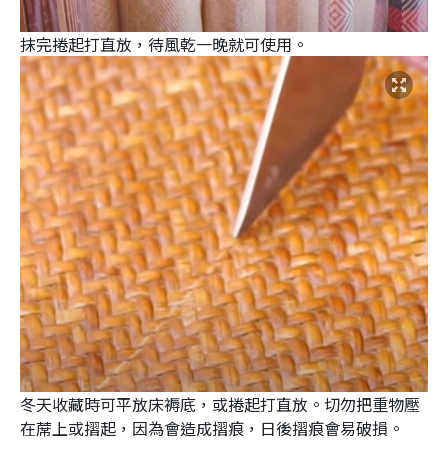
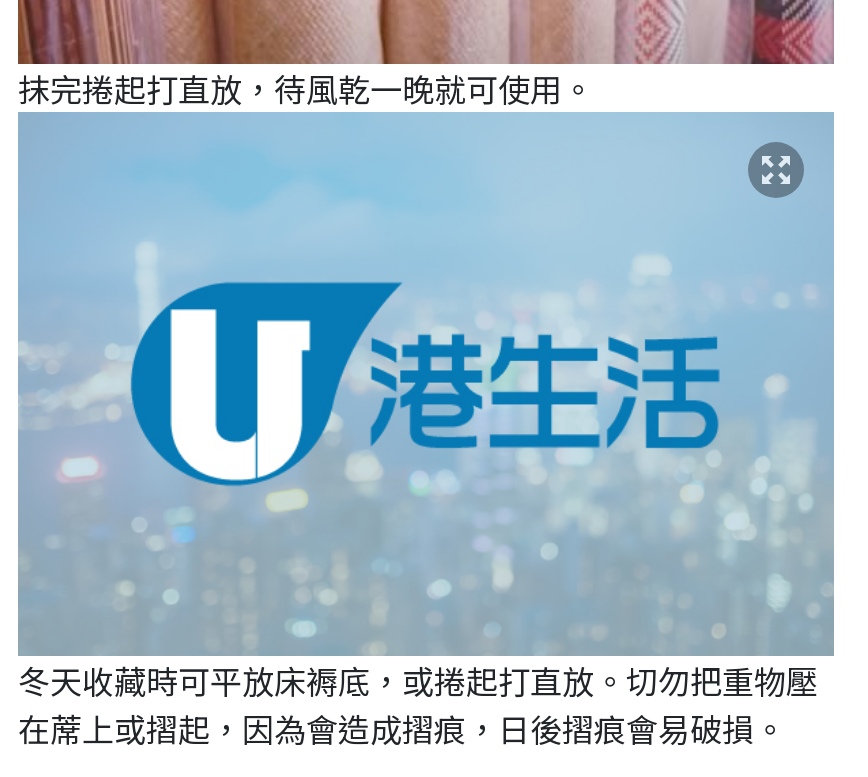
[19,55,429,393] [image] -> [16,112,836,656] [image]

